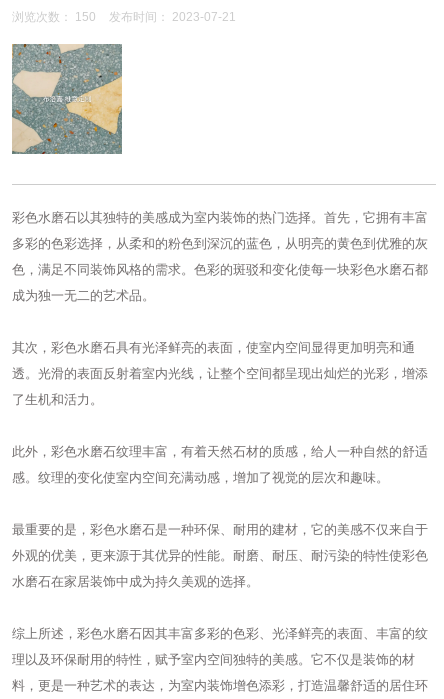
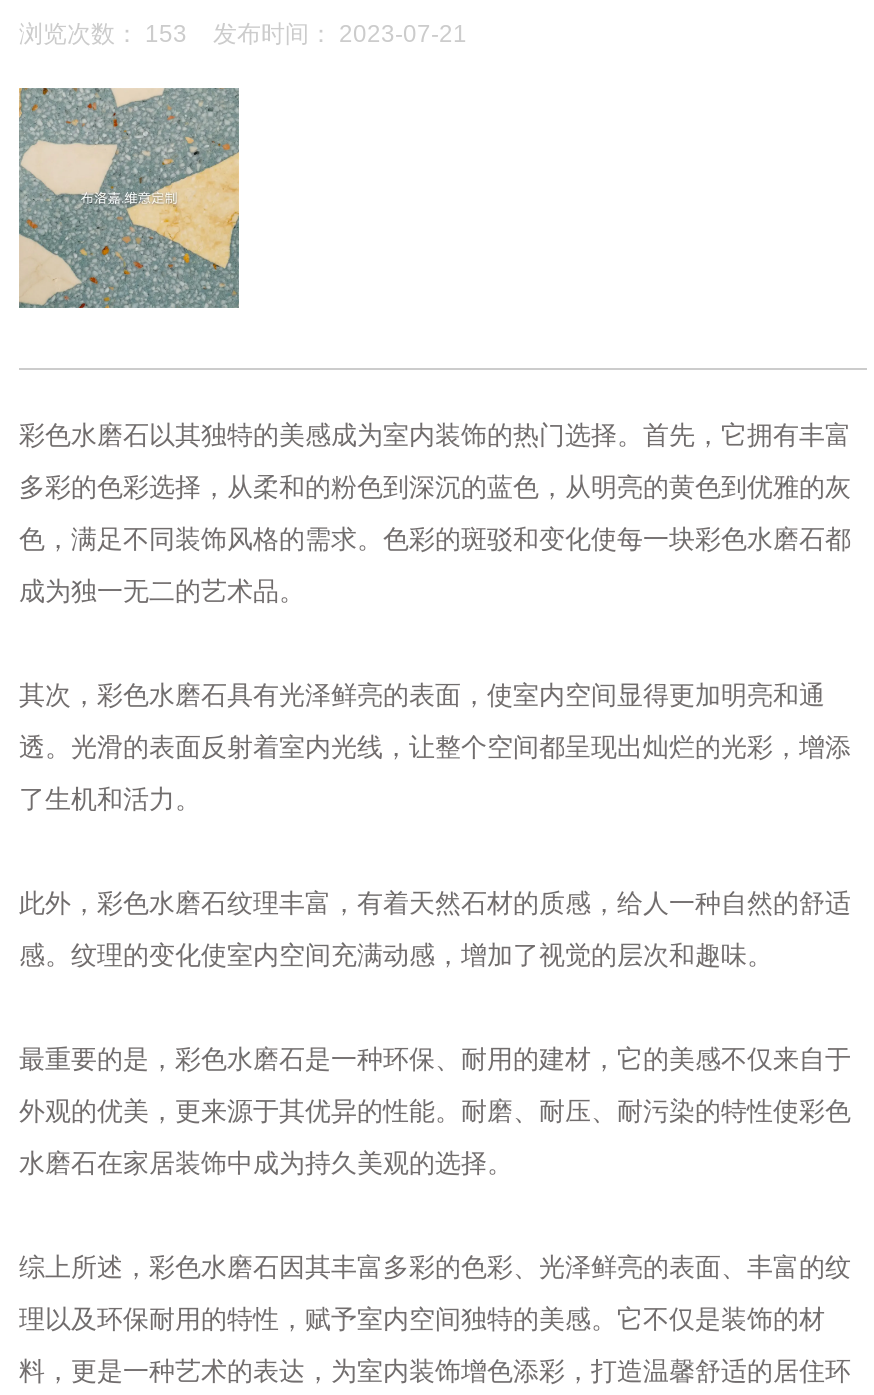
[12,10,236,24] 浏览次数：150 发布时间： 2023-07-21 -> [19,20,467,48] 浏览次数：153 发布时间： 2023-07-21

